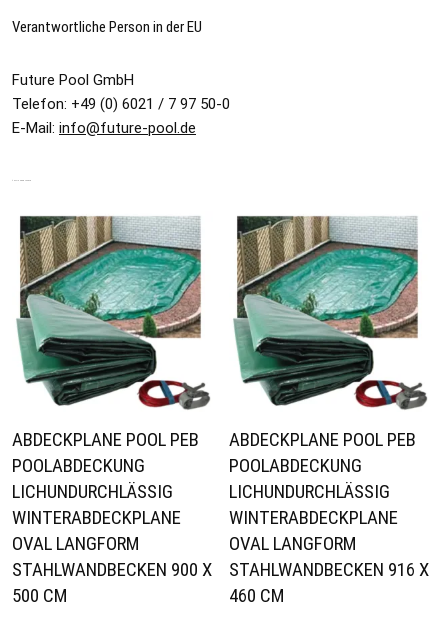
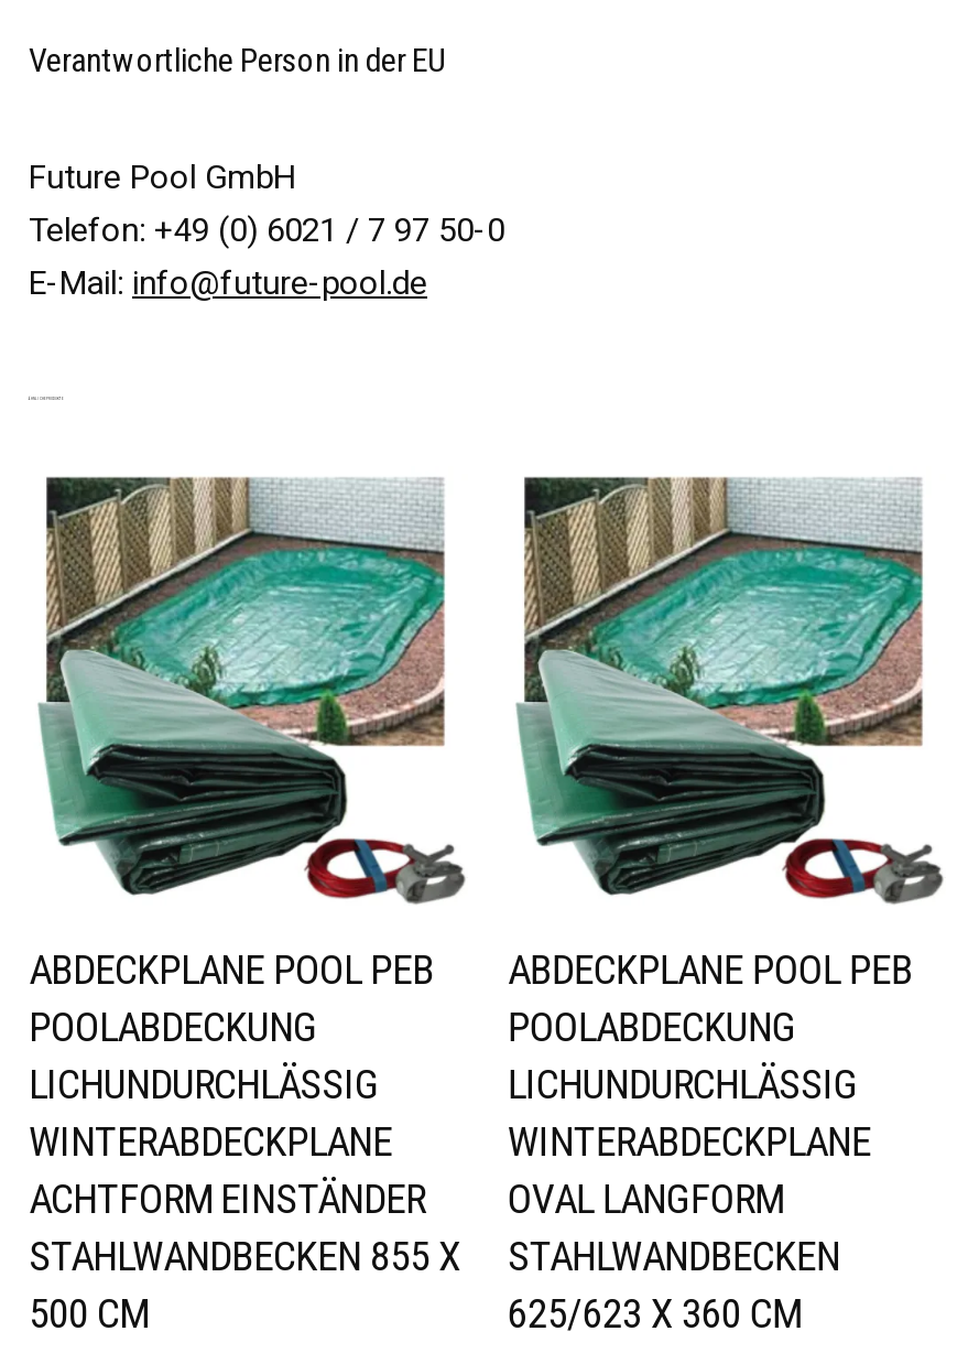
[12,533,212,581] OVAL LANGFORM | STAHLWANDBECKEN 900 X -> [29,1175,460,1281] ACHTFORM EINSTÄNDER | STAHLWANDBECKEN 855 X
[229,559,429,607] STAHLWANDBECKEN 916 X | 460 CM -> [507,1232,840,1338] STAHLWANDBECKEN | 625/623 X 360 CM

